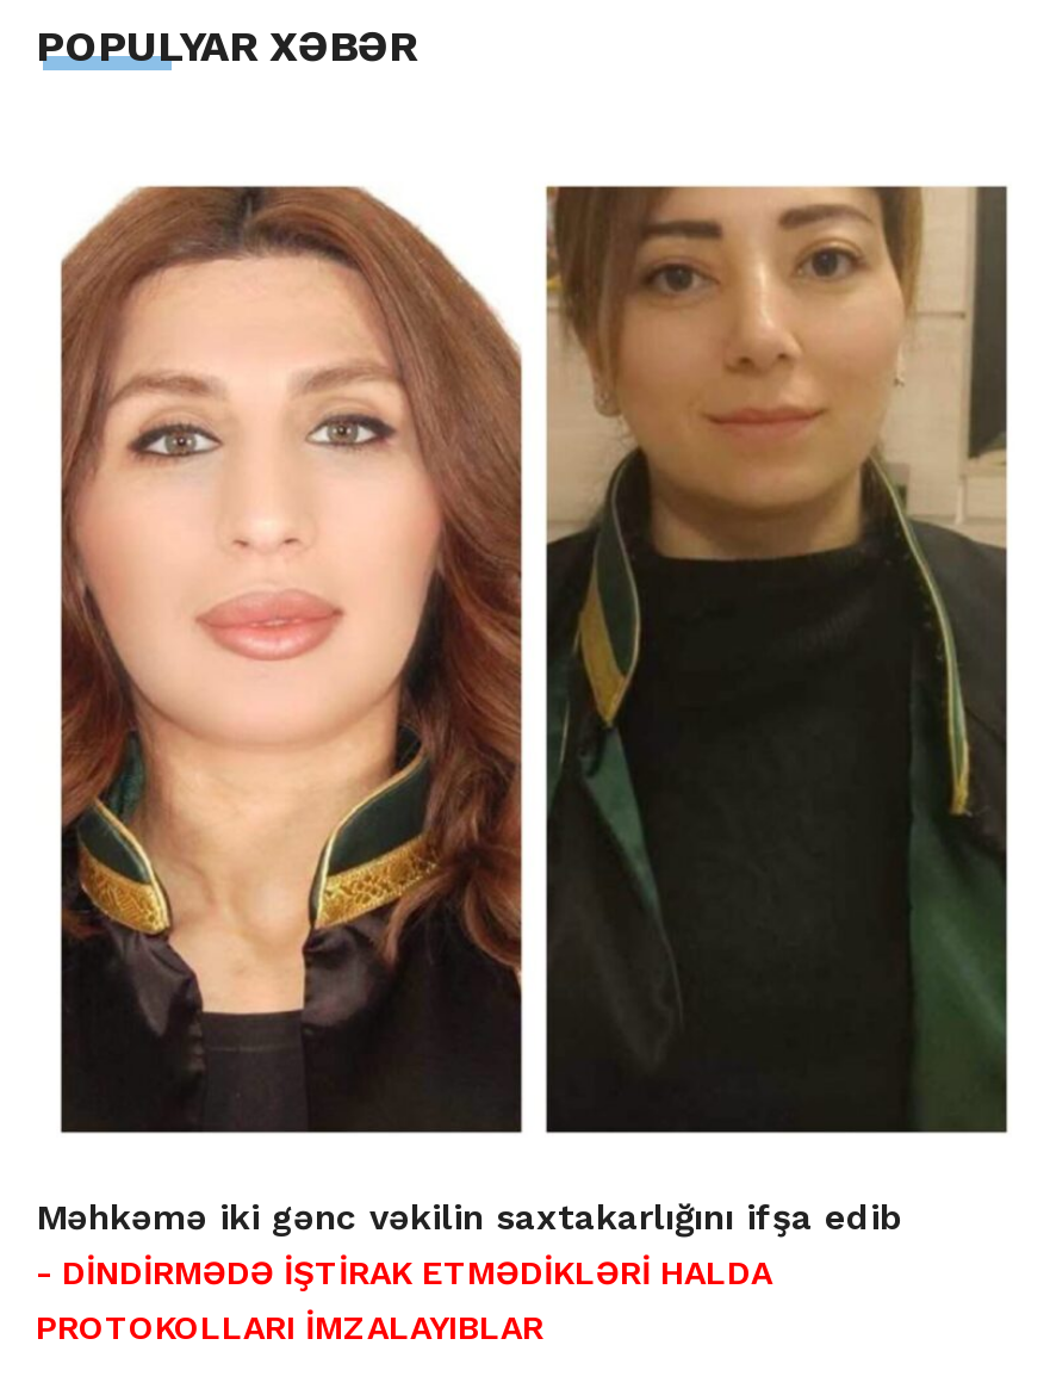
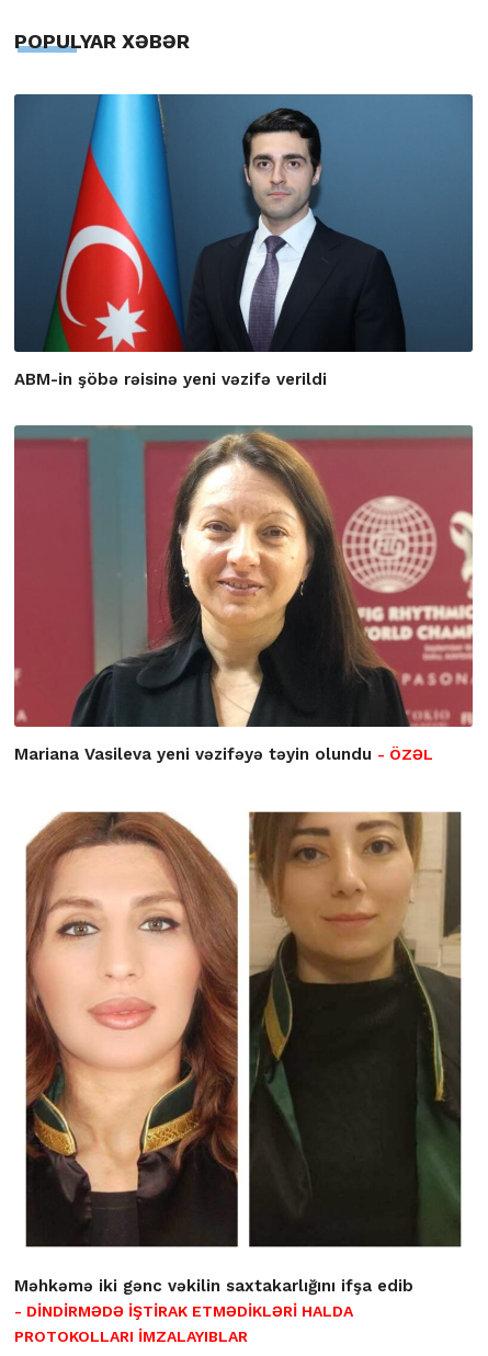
none -> [13,93,474,390] [image] | ABM-in şöbə rəisinə yeni vəzifə verildi
none -> [13,424,474,764] [image] | Mariana Vasileva yeni vəzifəyə təyin olundu - ÖZƏL

